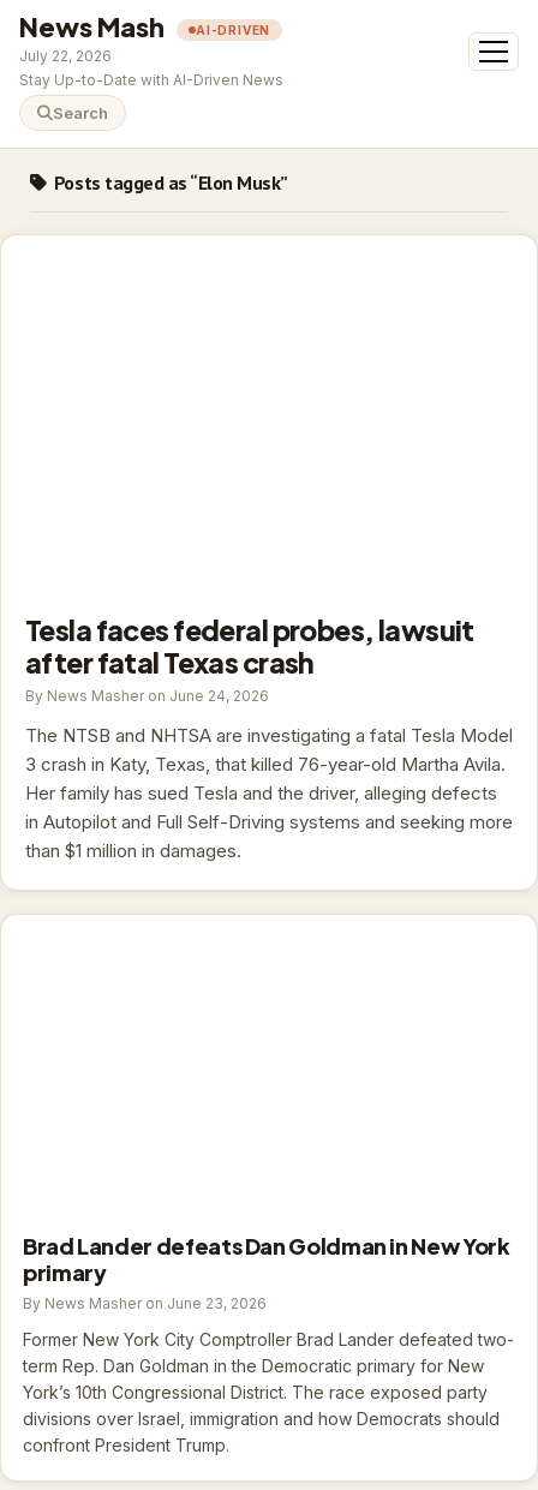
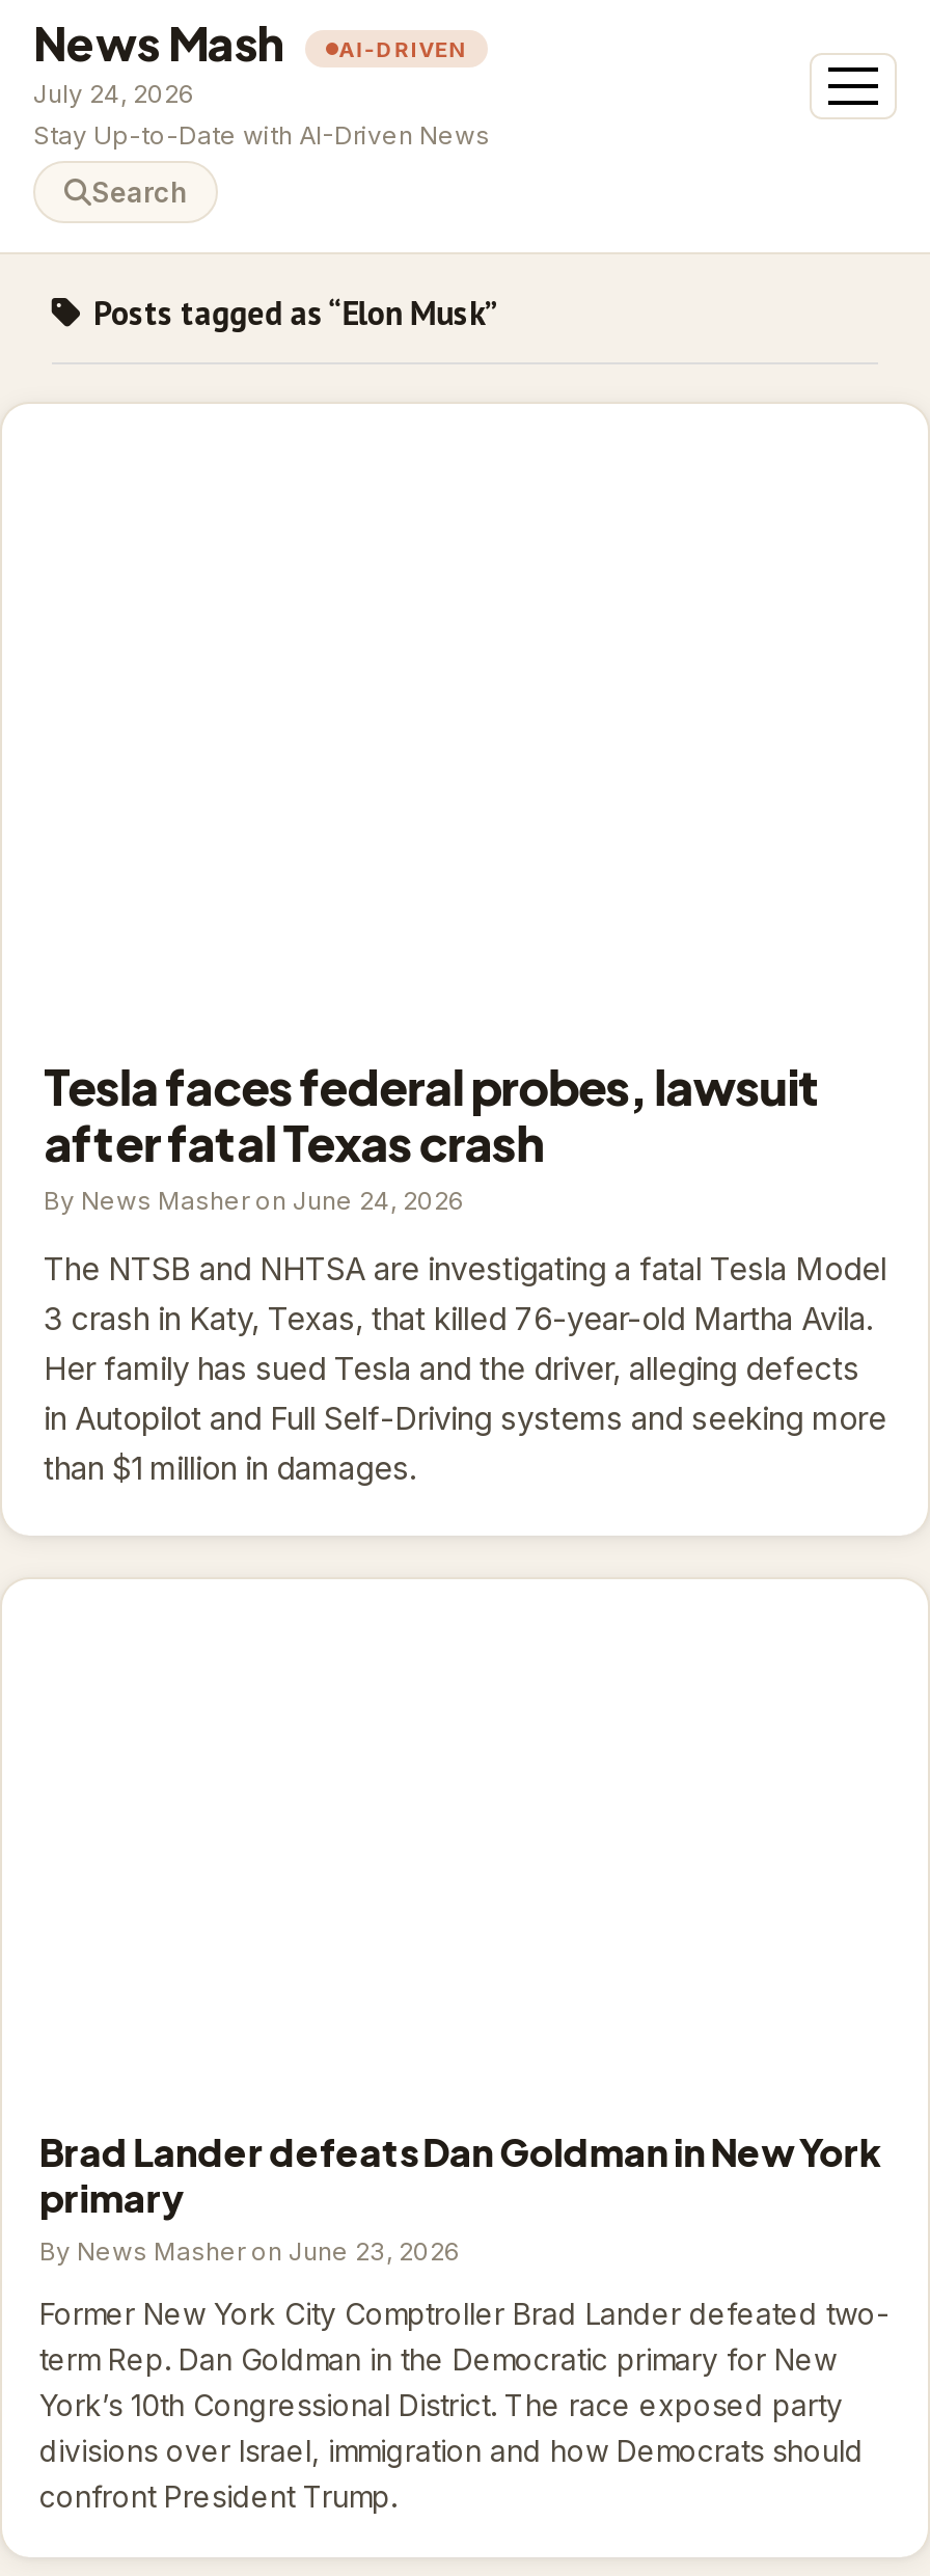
[19,47,112,65] July 22, 2026 -> [33,78,195,109] July 24, 2026

